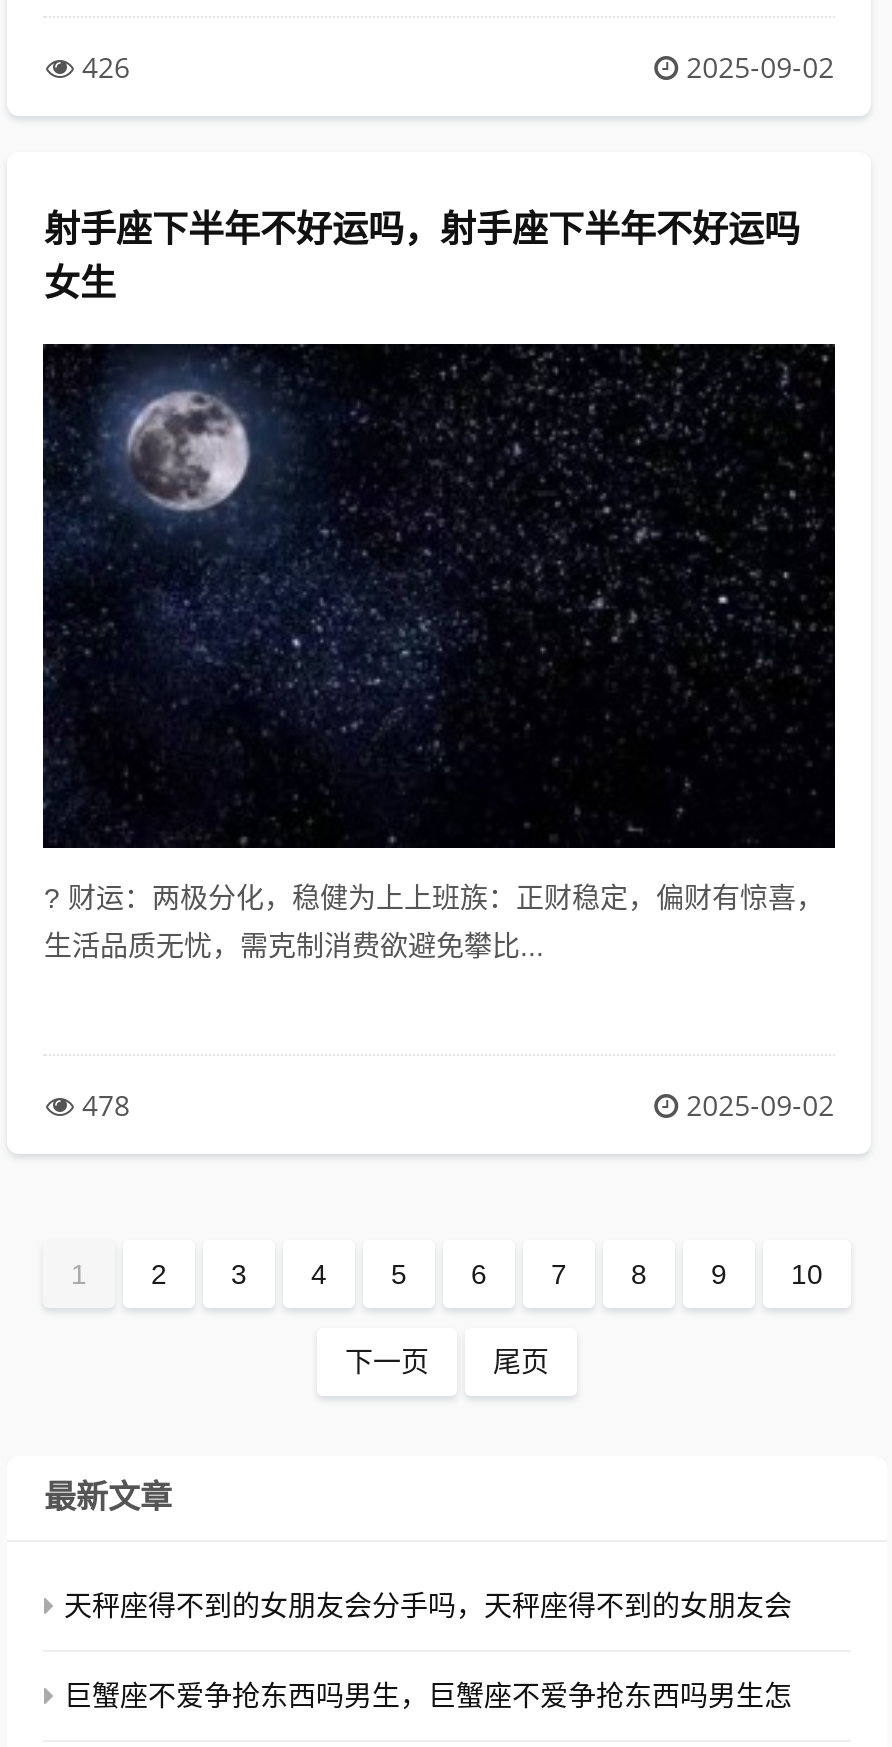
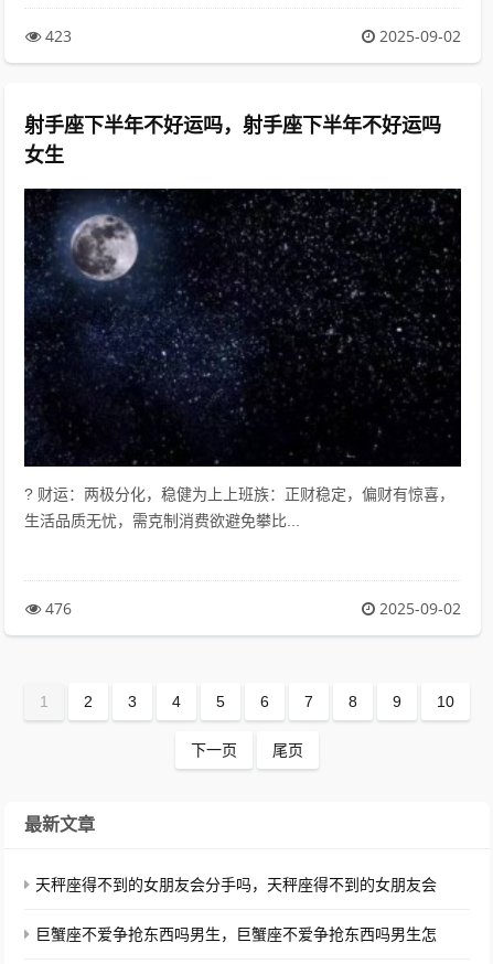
[82,48,130,86] 426 -> [46,26,72,47] 423
[82,1086,130,1124] 478 -> [46,598,72,619] 476

